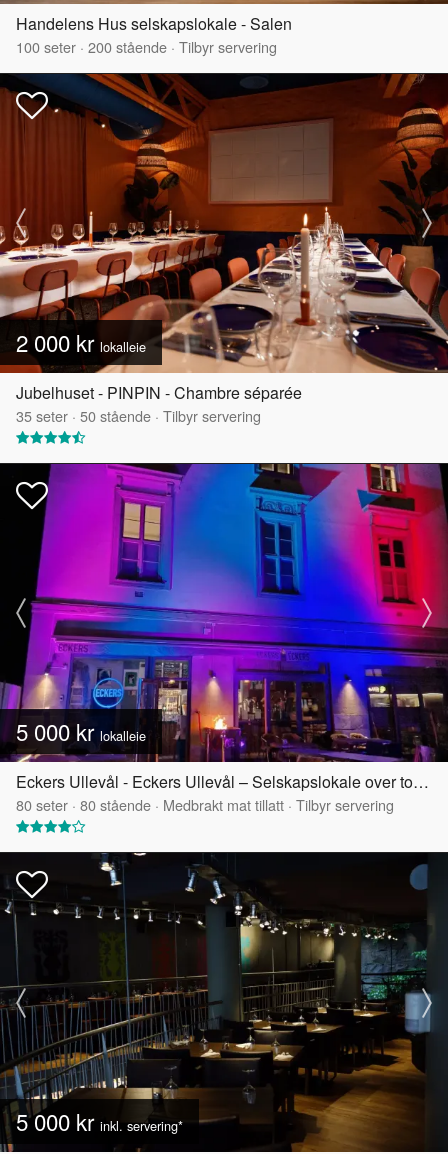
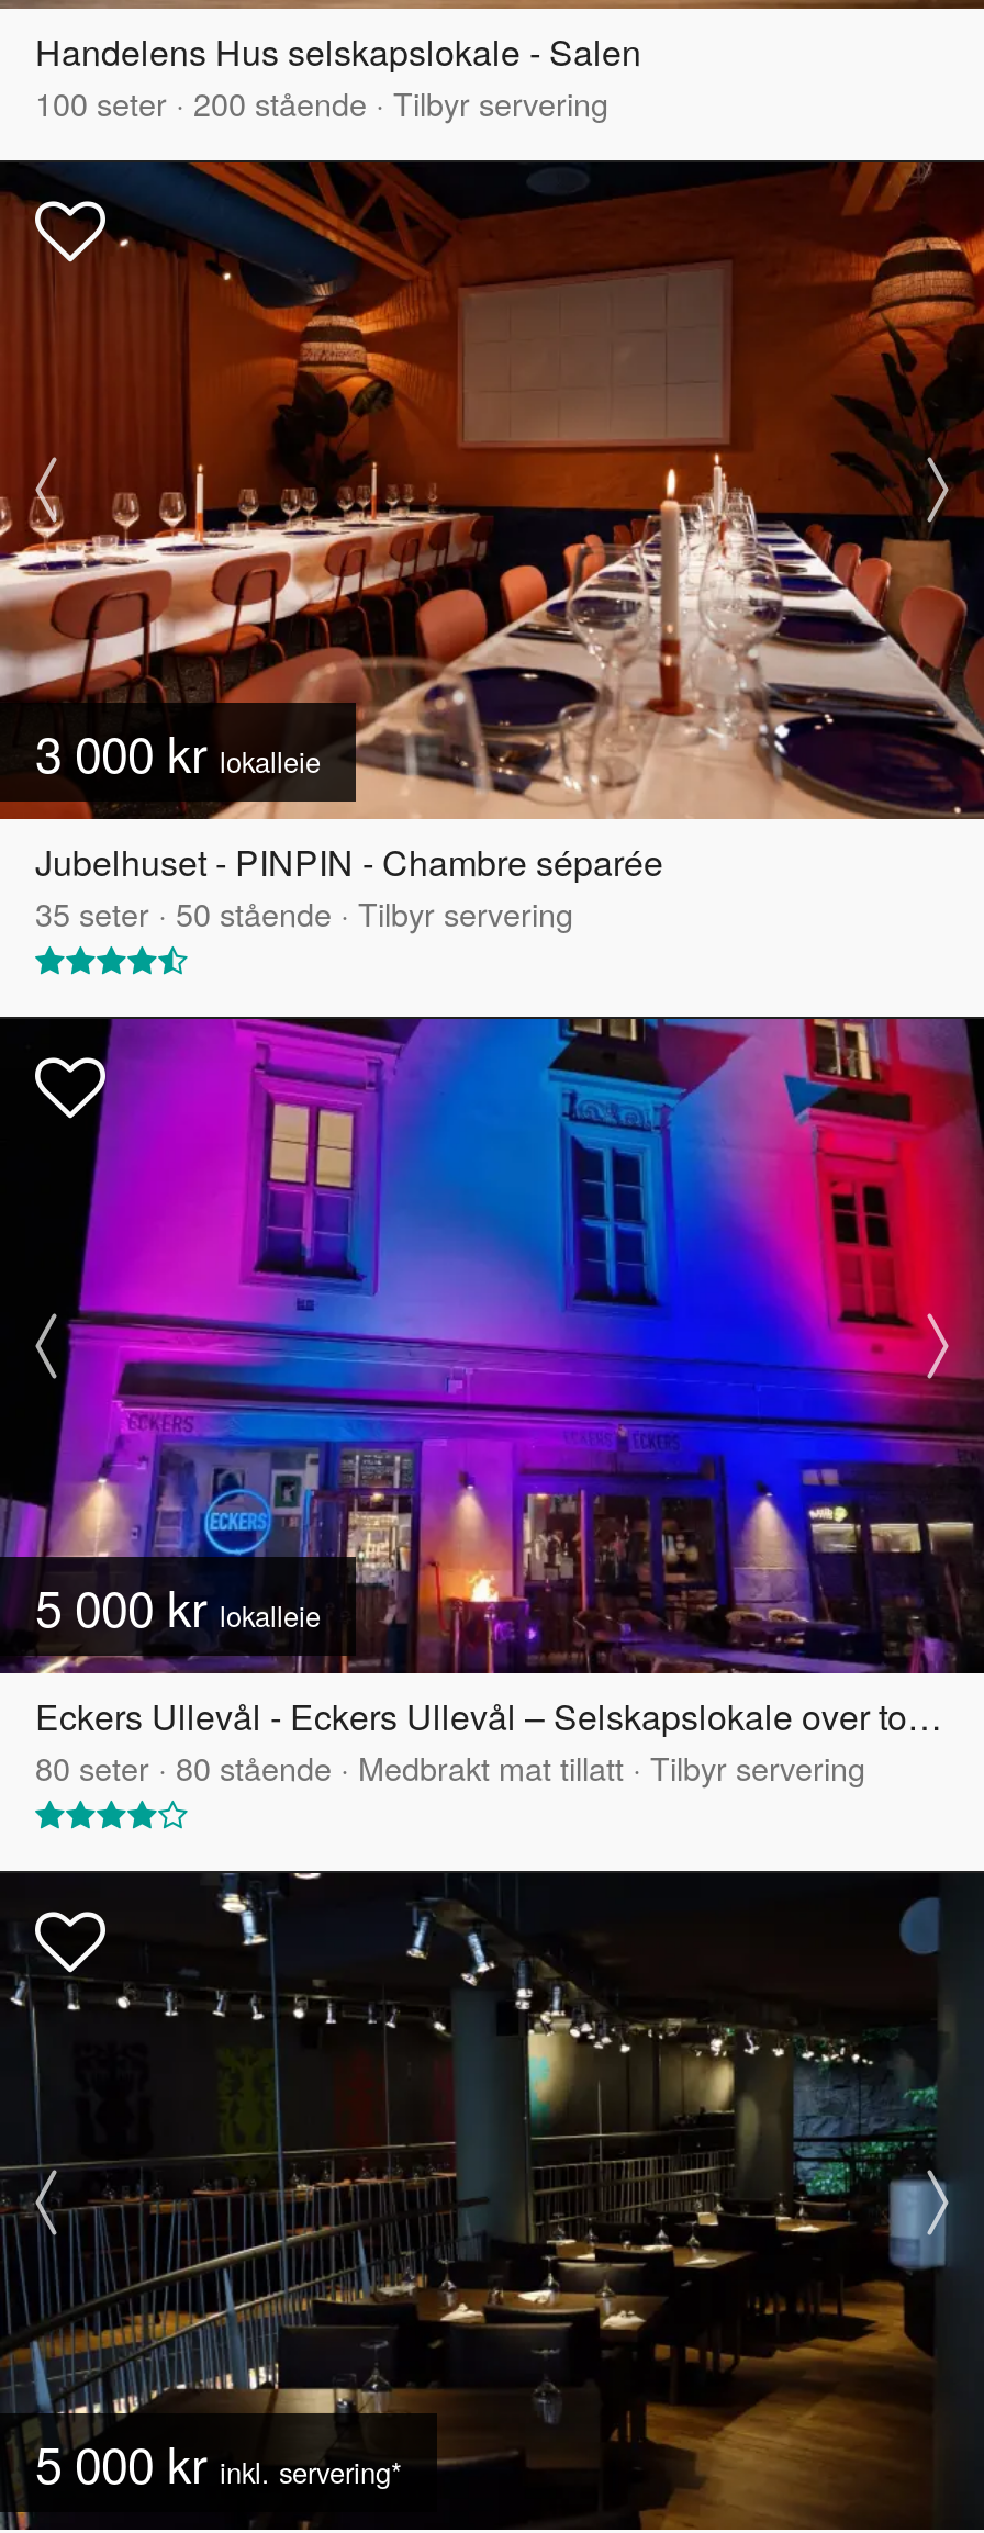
[16,325,146,357] 2 000 kr lokalleie -> [35,715,321,785] 3 000 kr lokalleie

